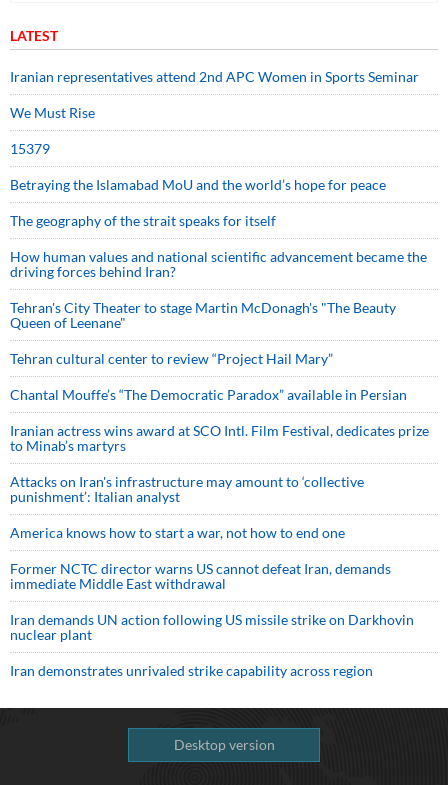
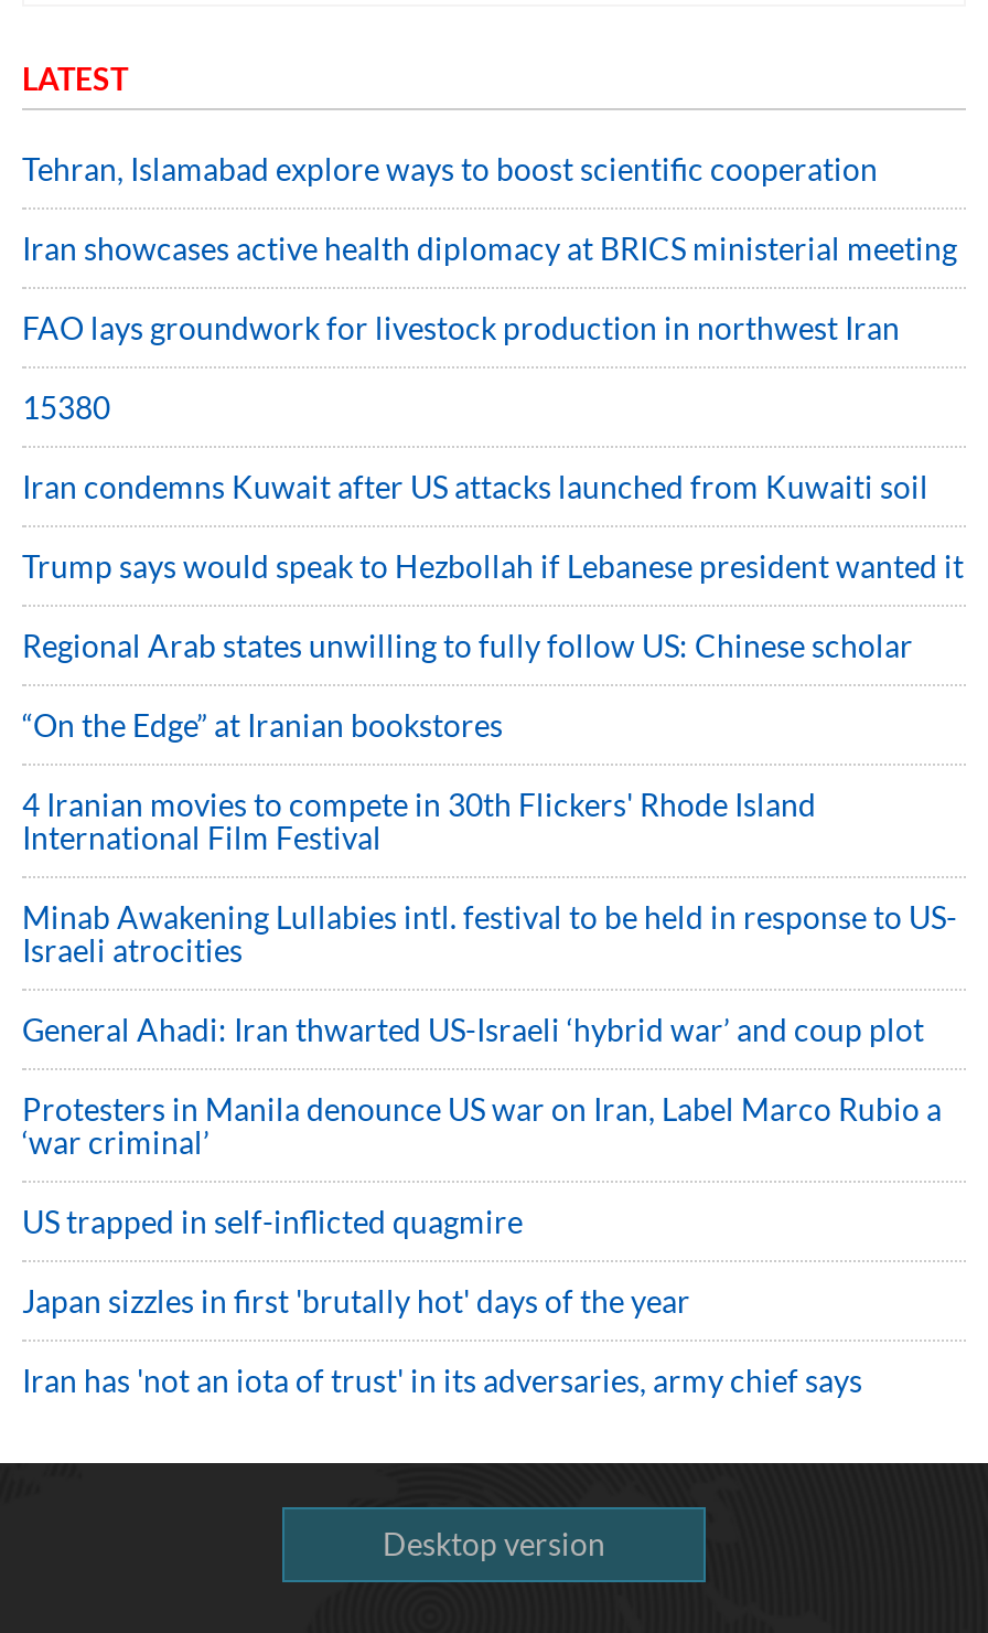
[10,68,419,85] Iranian representatives attend 2nd APC Women in Sports Seminar -> [22,151,878,188] Tehran, Islamabad explore ways to boost scientific cooperation
[10,104,95,121] We Must Rise -> [22,230,957,268] Iran showcases active health diplomacy at BRICS ministerial meeting
[10,140,50,157] 15379 -> [22,310,900,347] FAO lays groundwork for livestock production in northwest Iran
[10,176,386,193] Betraying the Islamabad MoU and the world’s hope for peace -> [22,389,110,427] 15380
[10,212,276,229] The geography of the strait speaks for itself -> [22,468,928,506] Iran condemns Kuwait after US attacks launched from Kuwaiti soil
[10,248,427,280] How human values and national scientific advancement became the | driving forces behind Iran? -> [22,548,964,585] Trump says would speak to Hezbollah if Lebanese president wanted it
[10,299,396,331] Tehran's City Theater to stage Martin McDonagh's "The Beauty | Queen of Leenane" -> [22,627,913,665] Regional Arab states unwilling to fully follow US: Chinese scholar
[10,350,333,367] Tehran cultural center to review “Project Hail Mary” -> [22,707,503,744] “On the Edge” at Iranian bookstores
[10,386,407,403] Chantal Mouffe’s “The Democratic Paradox” available in Persian -> [22,786,816,857] 4 Iranian movies to compete in 30th Flickers' Rhode Island | International Film Festival
[10,422,429,454] Iranian actress wins award at SCO Intl. Film Festival, dedicates prize | to Minab’s martyrs -> [22,899,957,969] Minab Awakening Lullabies intl. festival to be held in response to US- | Israeli atrocities
[10,473,364,505] Attacks on Iran's infrastructure may amount to ‘collective | punishment’: Italian analyst -> [22,1011,924,1049] General Ahadi: Iran thwarted US-Israeli ‘hybrid war’ and coup plot
[10,524,345,541] America knows how to start a war, not how to end one -> [22,1091,942,1161] Protesters in Manila denounce US war on Iran, Label Marco Rubio a | ‘war criminal’
[10,560,391,592] Former NCTC director warns US cannot defeat Iran, demands | immediate Middle East withdrawal -> [22,1203,529,1241] US trapped in self-inflicted quagmire
[10,611,414,643] Iran demands UN action following US missile strike on Darkhovin | nuclear plant -> [22,1283,690,1320] Japan sizzles in first 'brutally hot' days of the year
[10,662,373,679] Iran demonstrates unrivaled strike capability across region -> [22,1362,869,1400] Iran has 'not an iota of trust' in its adversaries, army chief says

